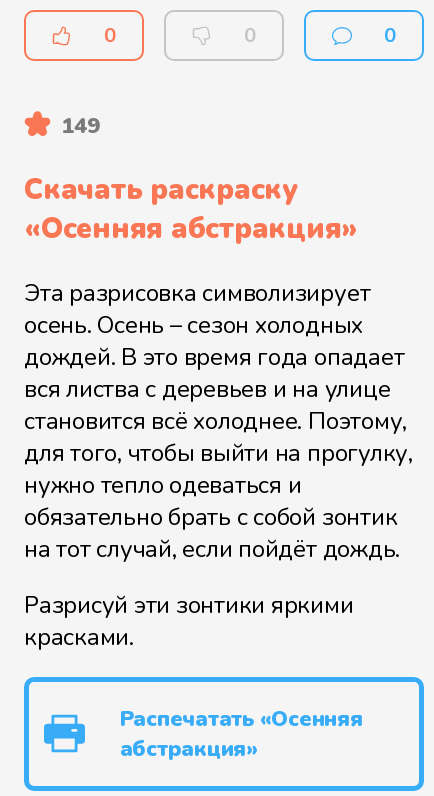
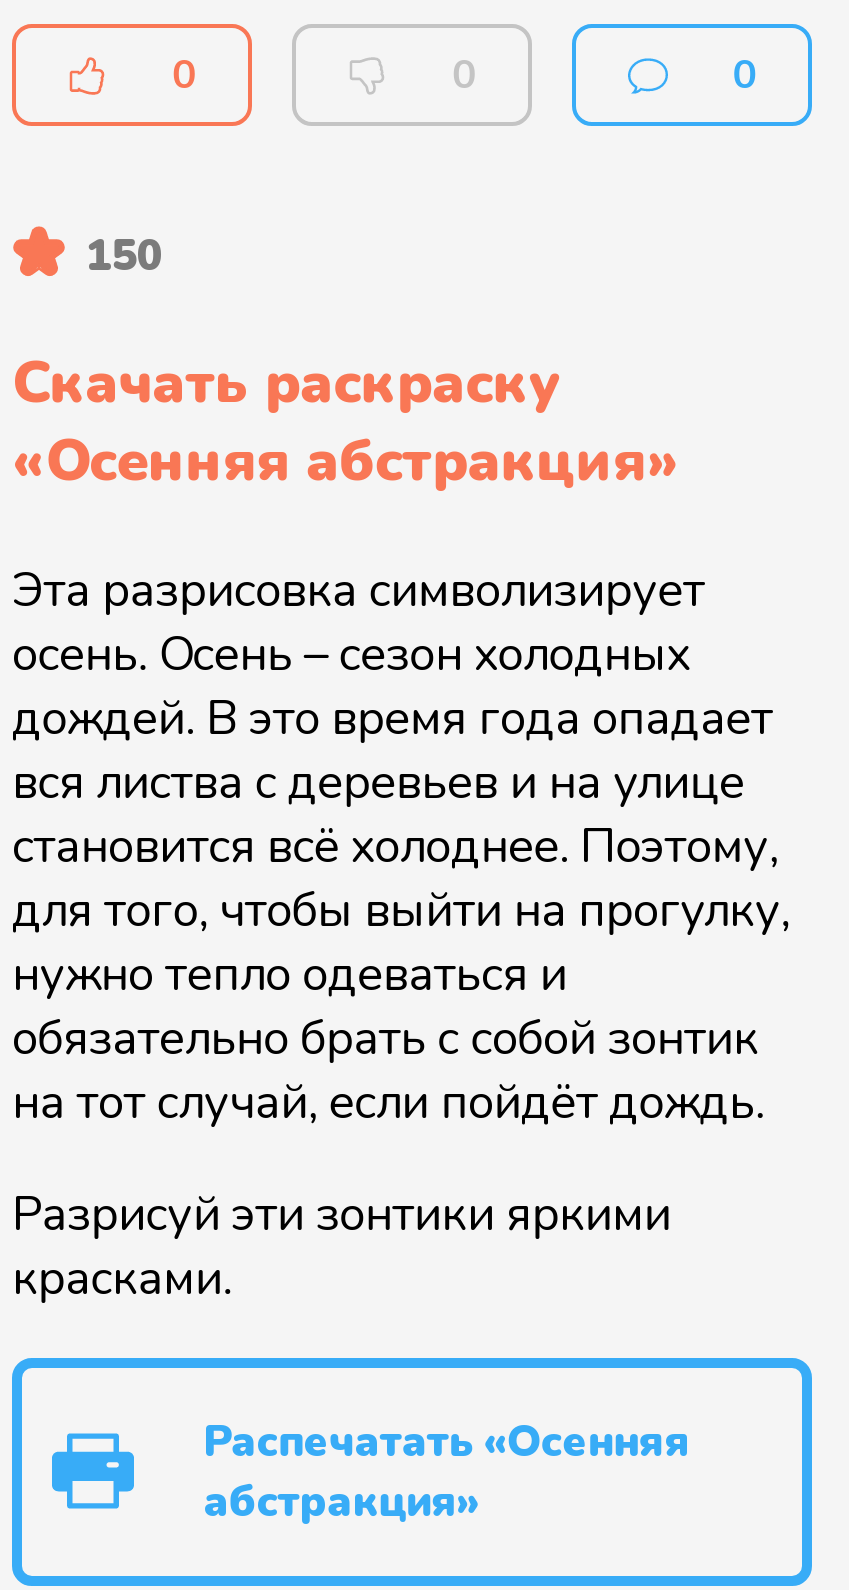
[61,111,99,141] 149 -> [86,226,163,286] 150

